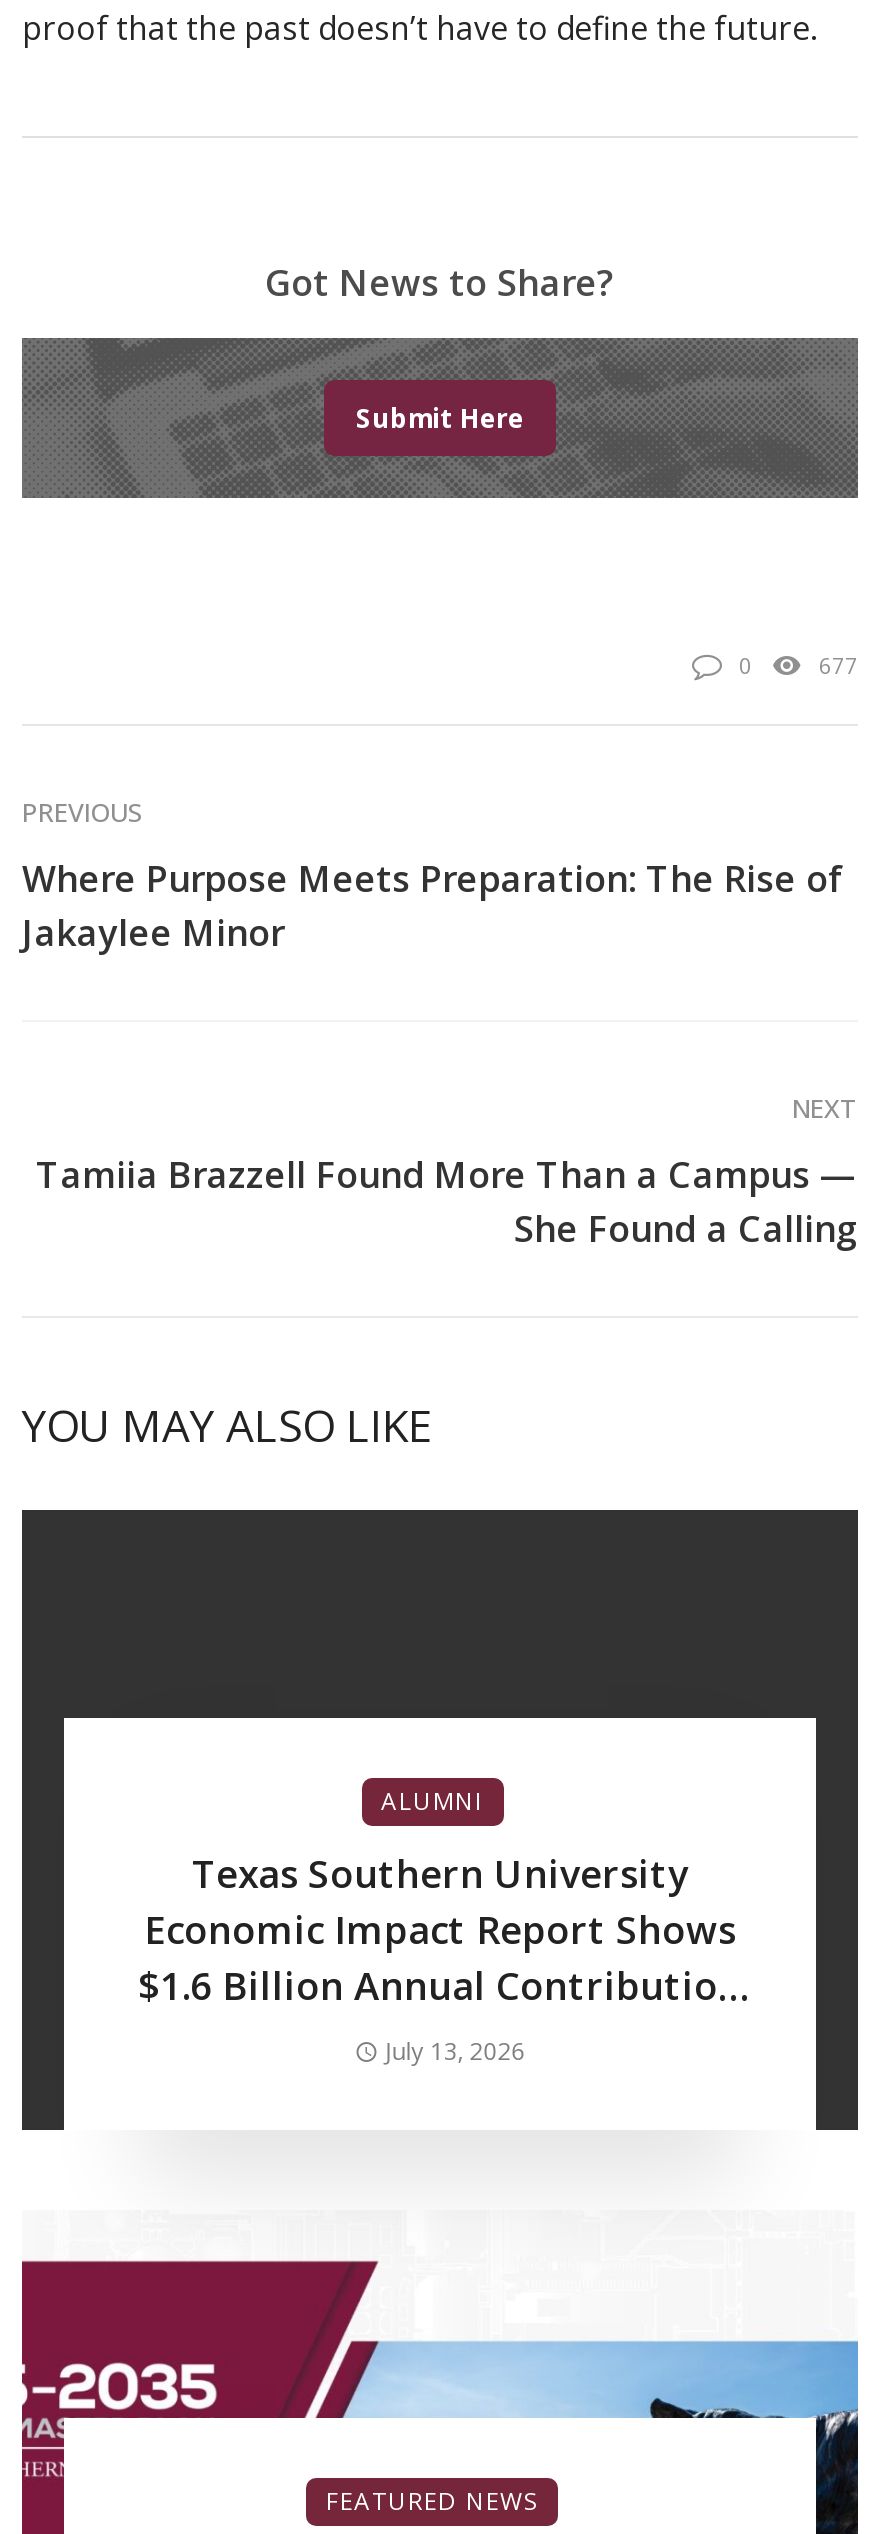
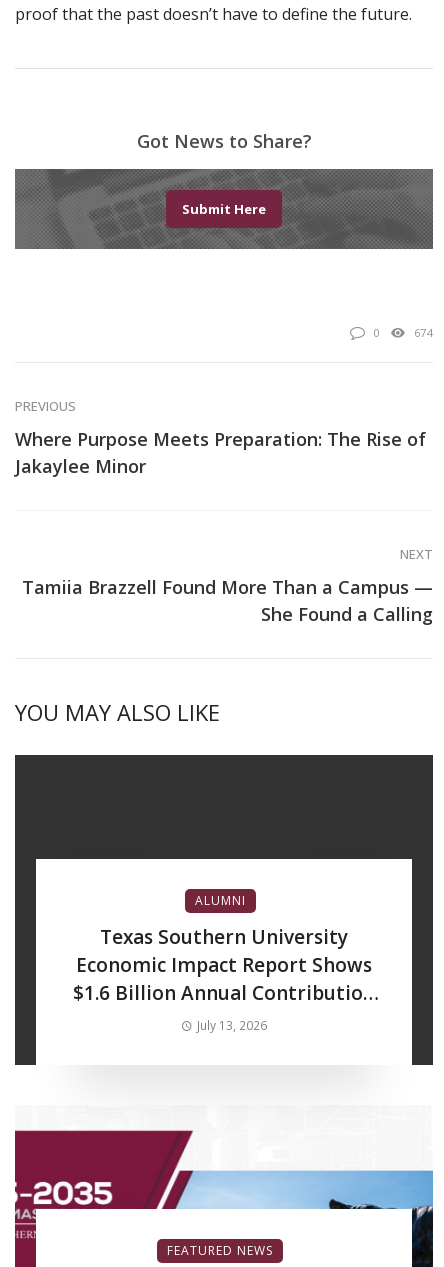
[819,650,858,680] 677 -> [413,325,433,340] 674

